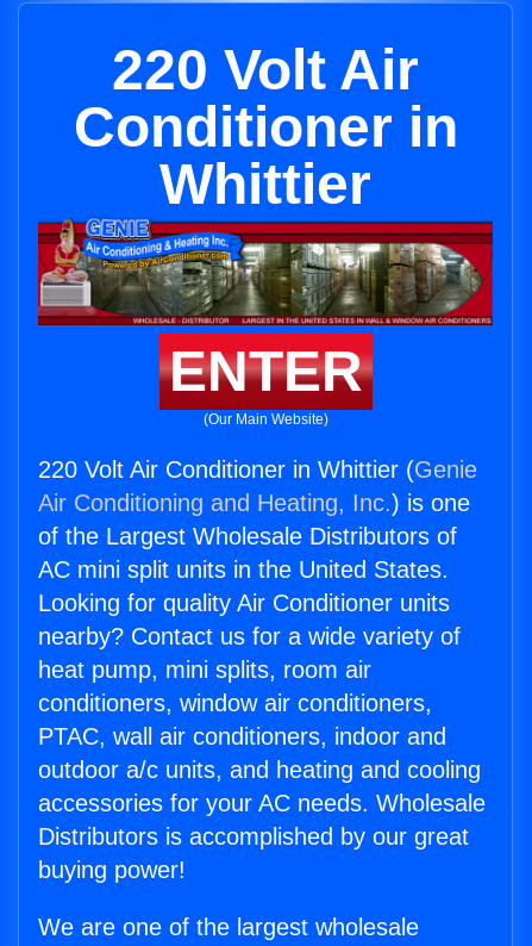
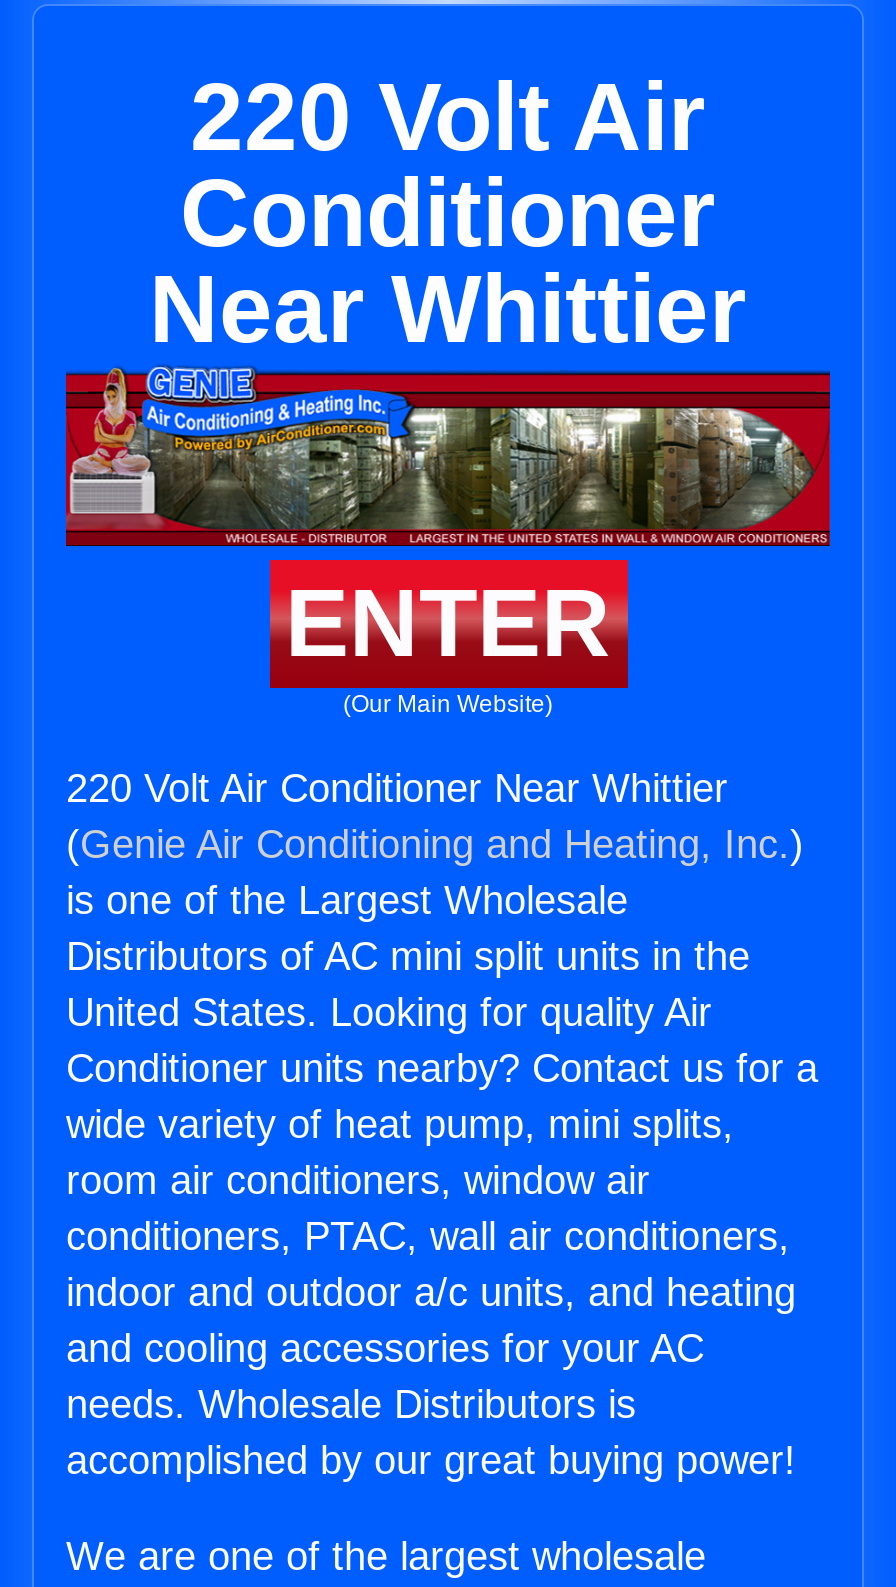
[73,95,458,216] Conditioner in | Whittier -> [149,160,747,362] Conditioner | Near Whittier
[38,456,486,883] 220 Volt Air Conditioner in Whittier (Genie | Air Conditioning and Heating, Inc.) is one | of the Largest Wholesale Distributors of | AC mini split units in the United States. | Looking for quality Air Conditioner units | nearby? Contact us for a wide variety of | heat pump, mini splits, room air | conditioners, window air conditioners, | PTAC, wall air conditioners, indoor and | outdoor a/c units, and heating and cooling | accessories for your AC needs. Wholesale | Distributors is accomplished by our great | buying power! -> [66,766,818,1482] 220 Volt Air Conditioner Near Whittier | (Genie Air Conditioning and Heating, Inc.) | is one of the Largest Wholesale | Distributors of AC mini split units in the | United States. Looking for quality Air | Conditioner units nearby? Contact us for a | wide variety of heat pump, mini splits, | room air conditioners, window air | conditioners, PTAC, wall air conditioners, | indoor and outdoor a/c units, and heating | and cooling accessories for your AC | needs. Wholesale Distributors is | accomplished by our great buying power!

